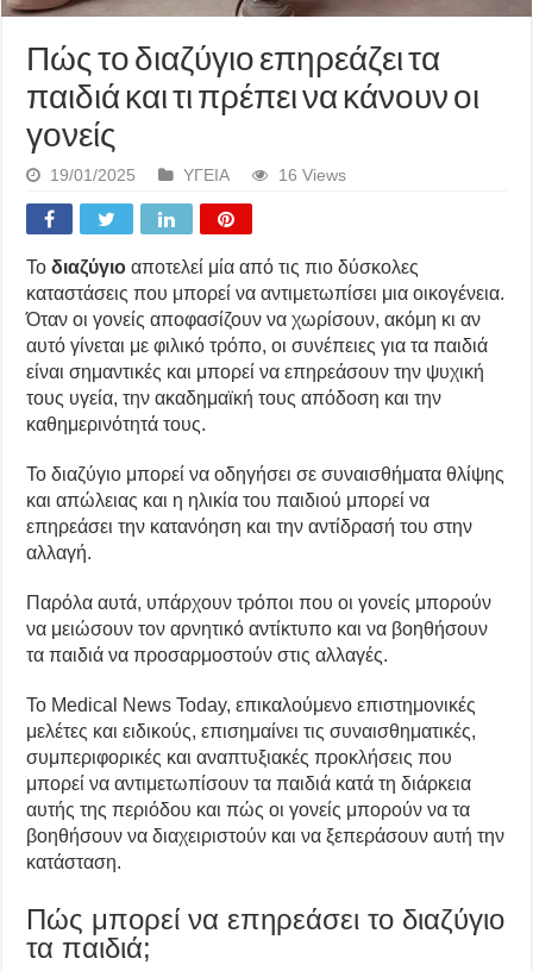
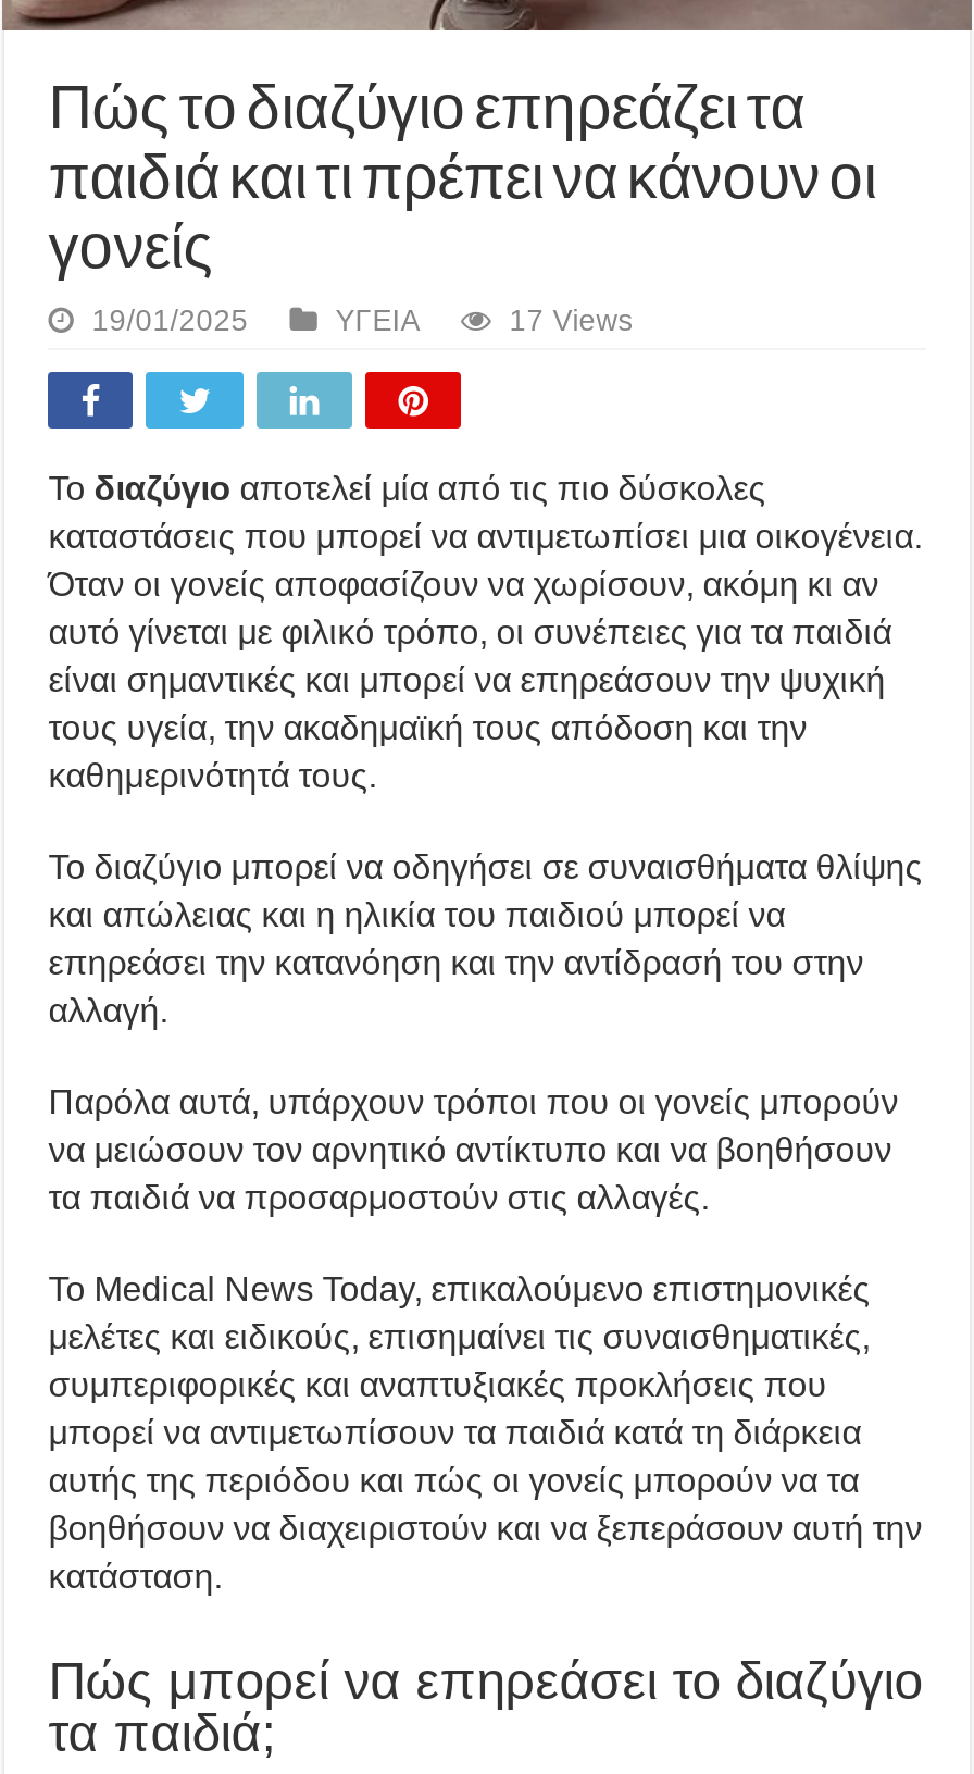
[279,166,346,184] 16 Views -> [509,304,633,337] 17 Views

